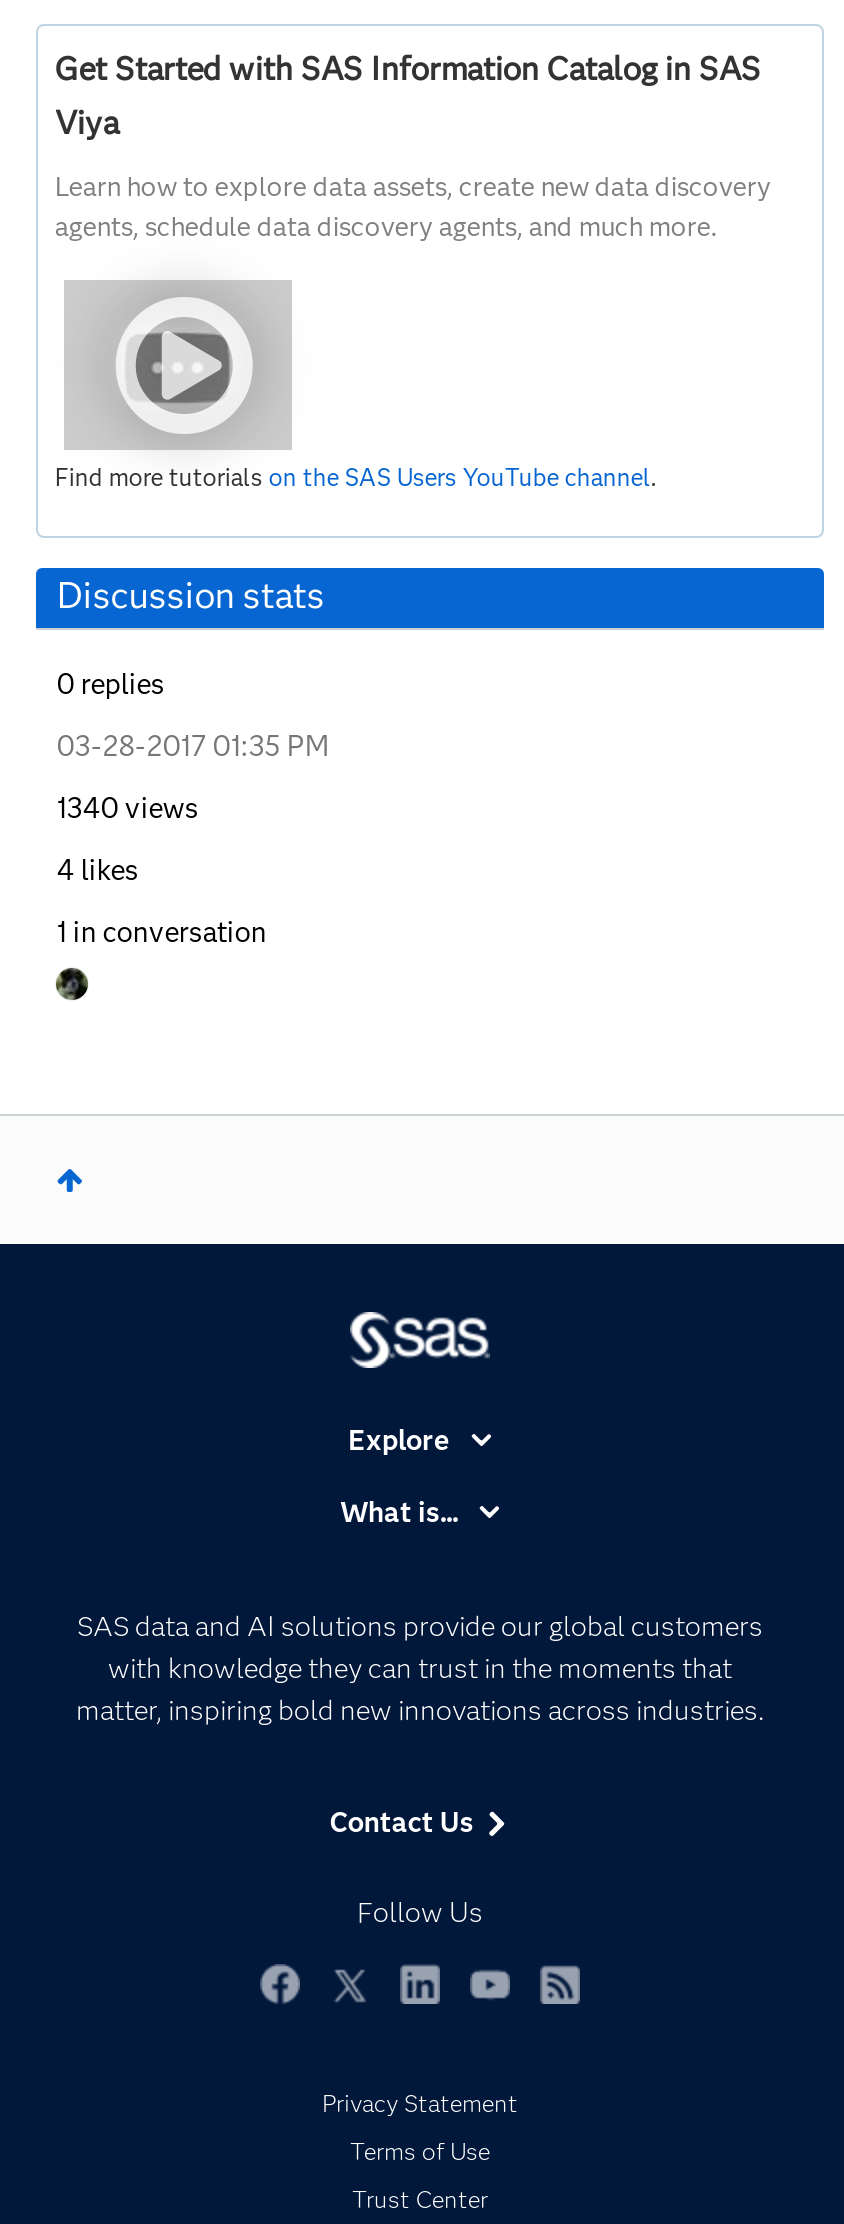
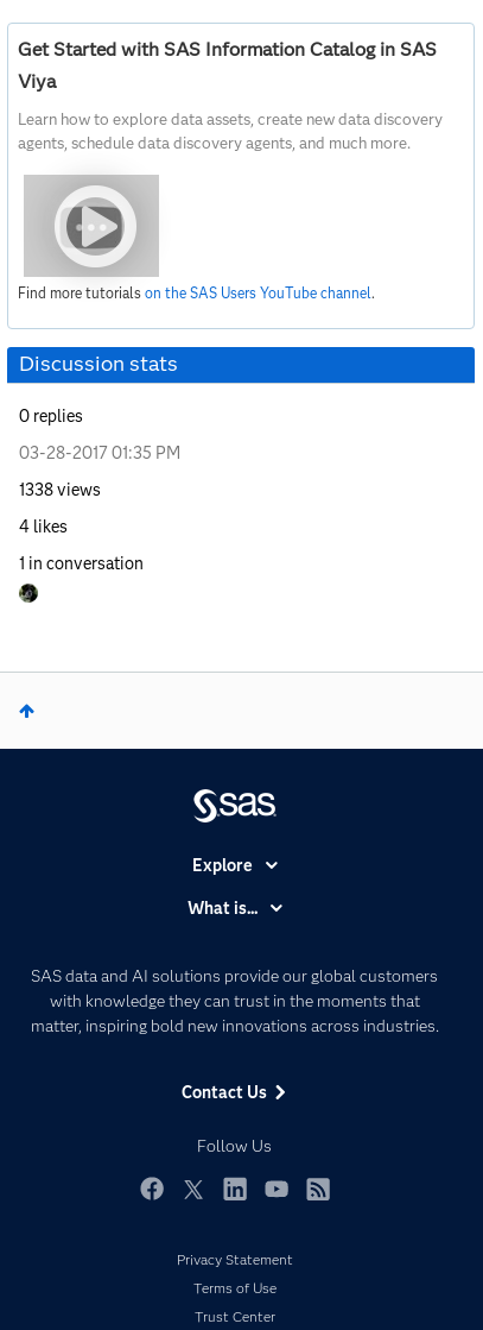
[57,791,199,827] 1340 views -> [19,479,101,500] 1338 views

